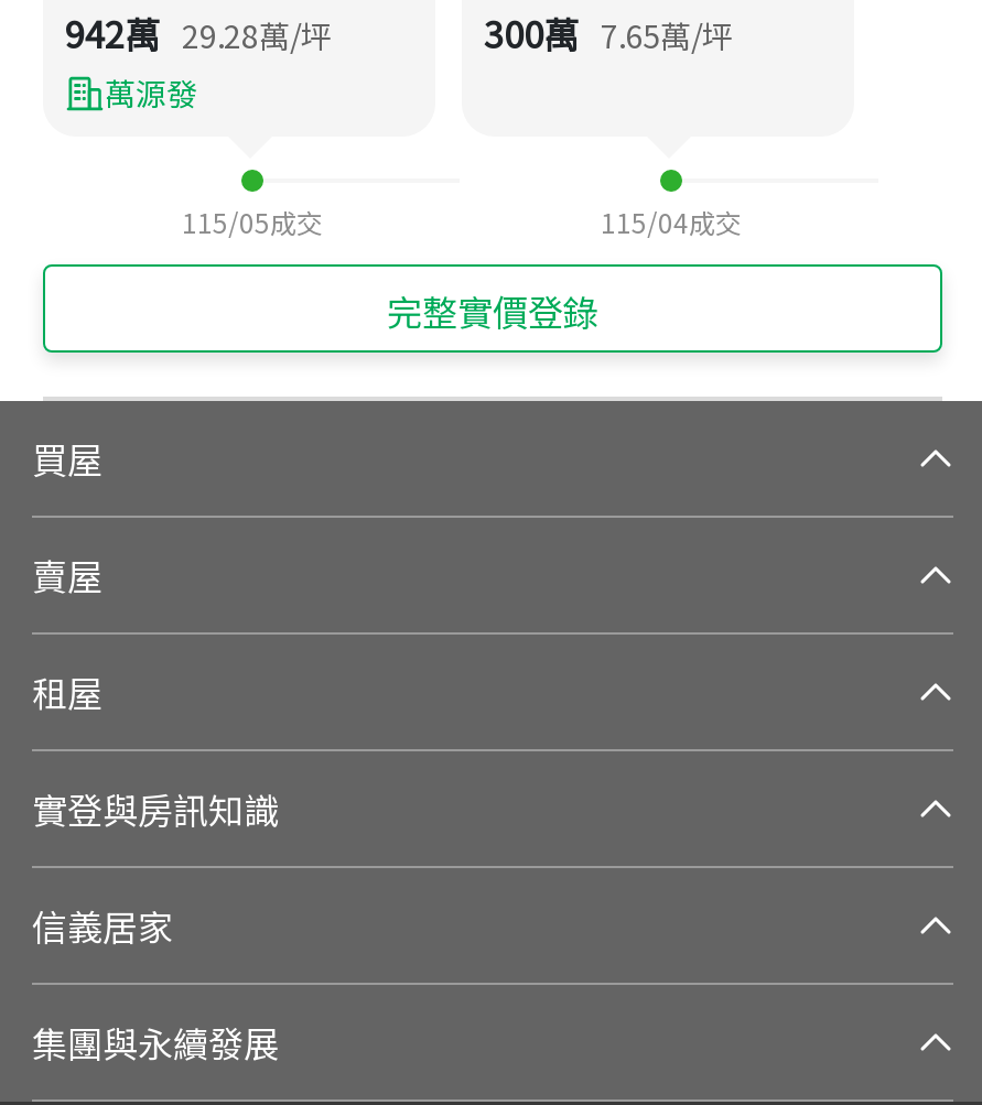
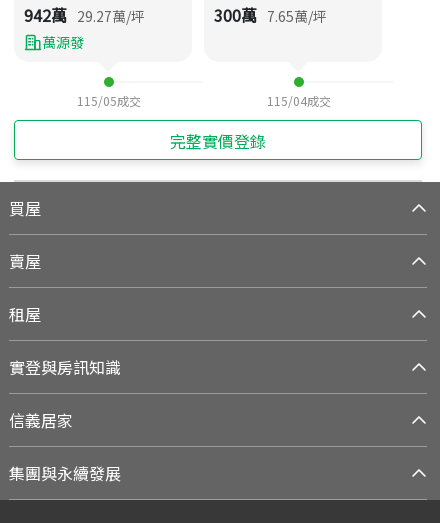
[65,7,332,60] 942萬 29.28萬/坪 -> [24,3,145,27] 942萬 29.27萬/坪

